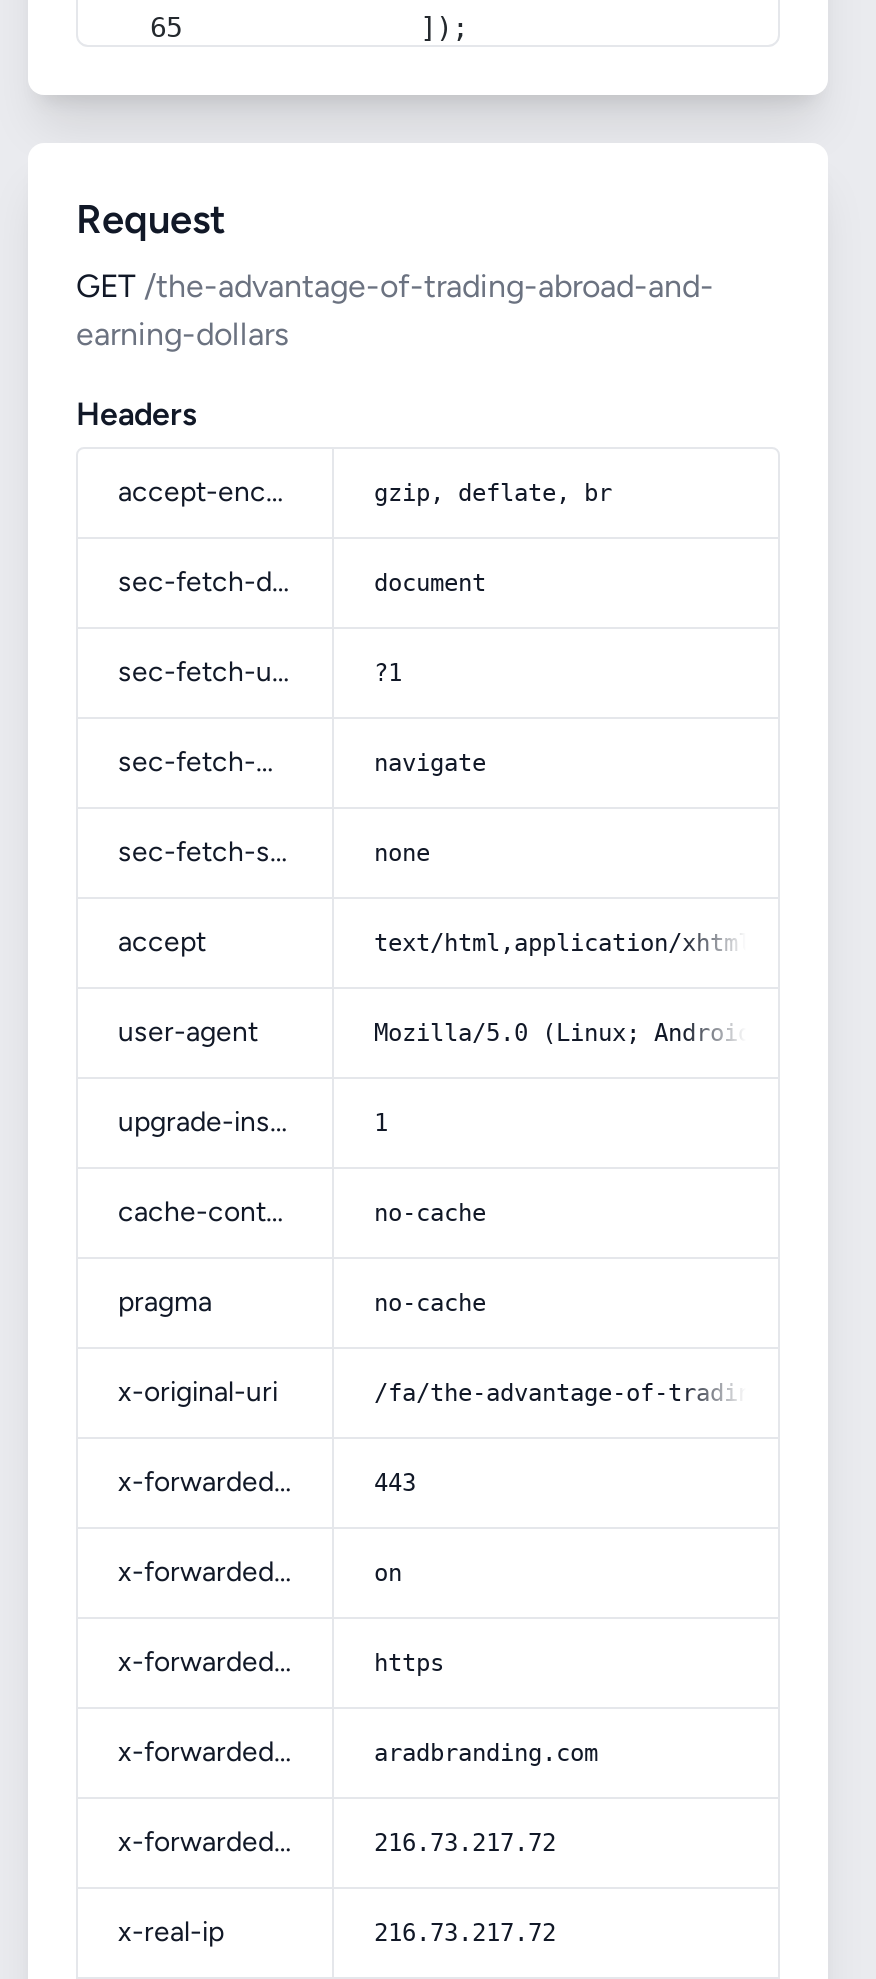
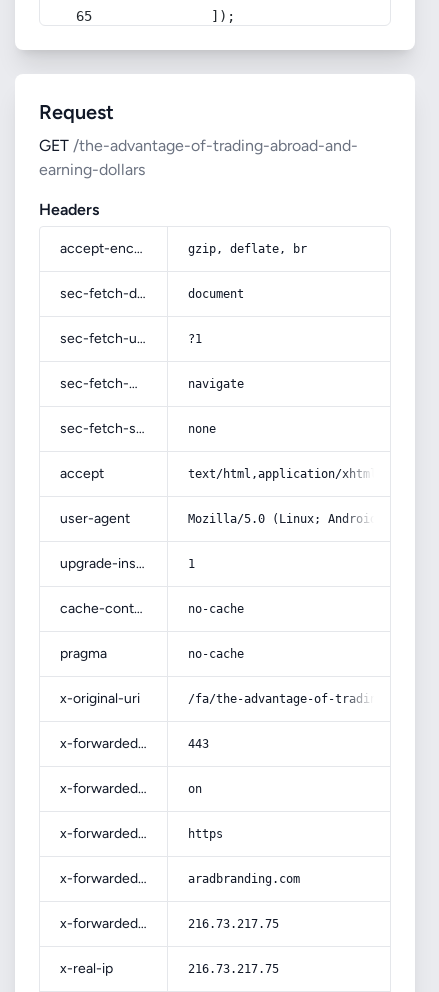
[374,1829,556,1857] 216.73.217.72 -> [188,917,279,931] 216.73.217.75
[374,1919,556,1947] 216.73.217.72 -> [188,962,279,976] 216.73.217.75

